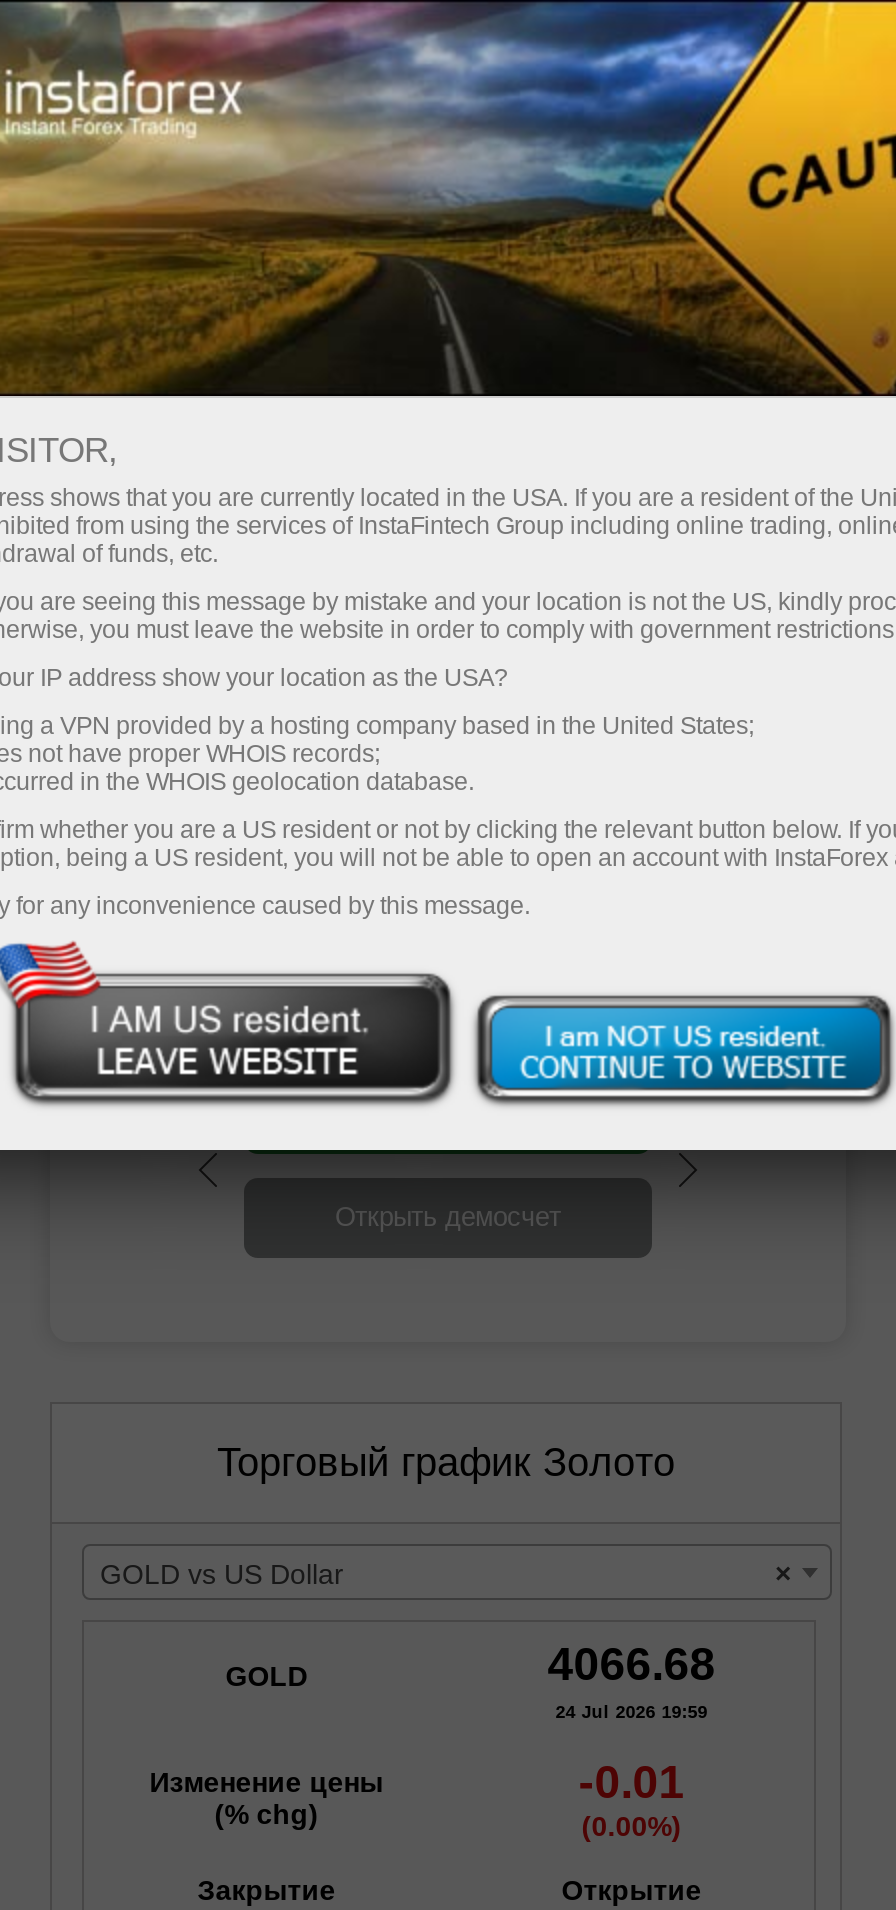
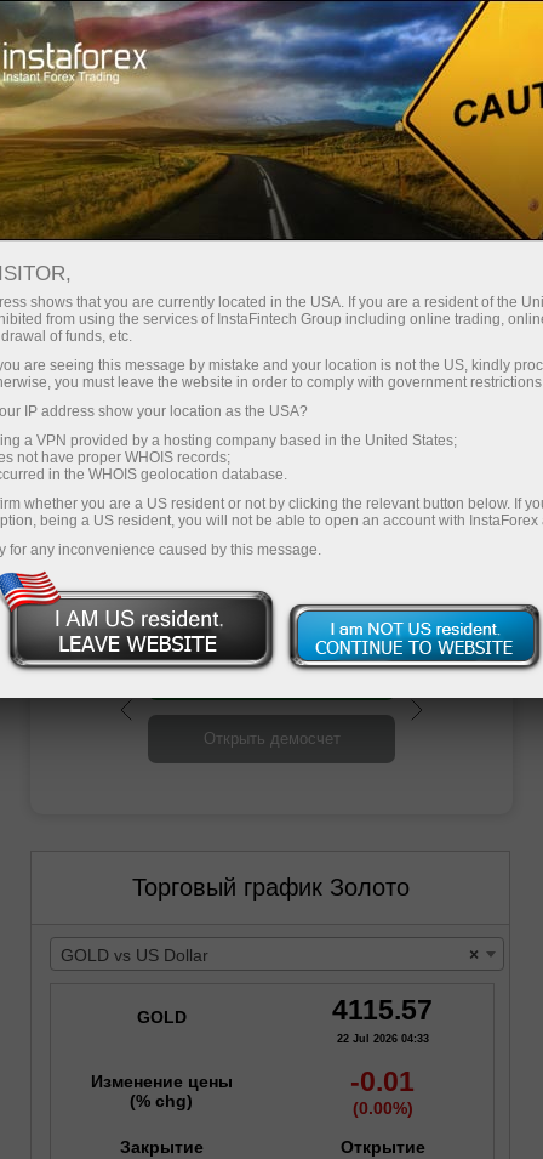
[548,1638,716,1690] 4066.68 -> [332,994,433,1026] 4115.57
[556,1702,708,1722] 24 Jul 2026 19:59 -> [337,1033,429,1045] 22 Jul 2026 04:33

